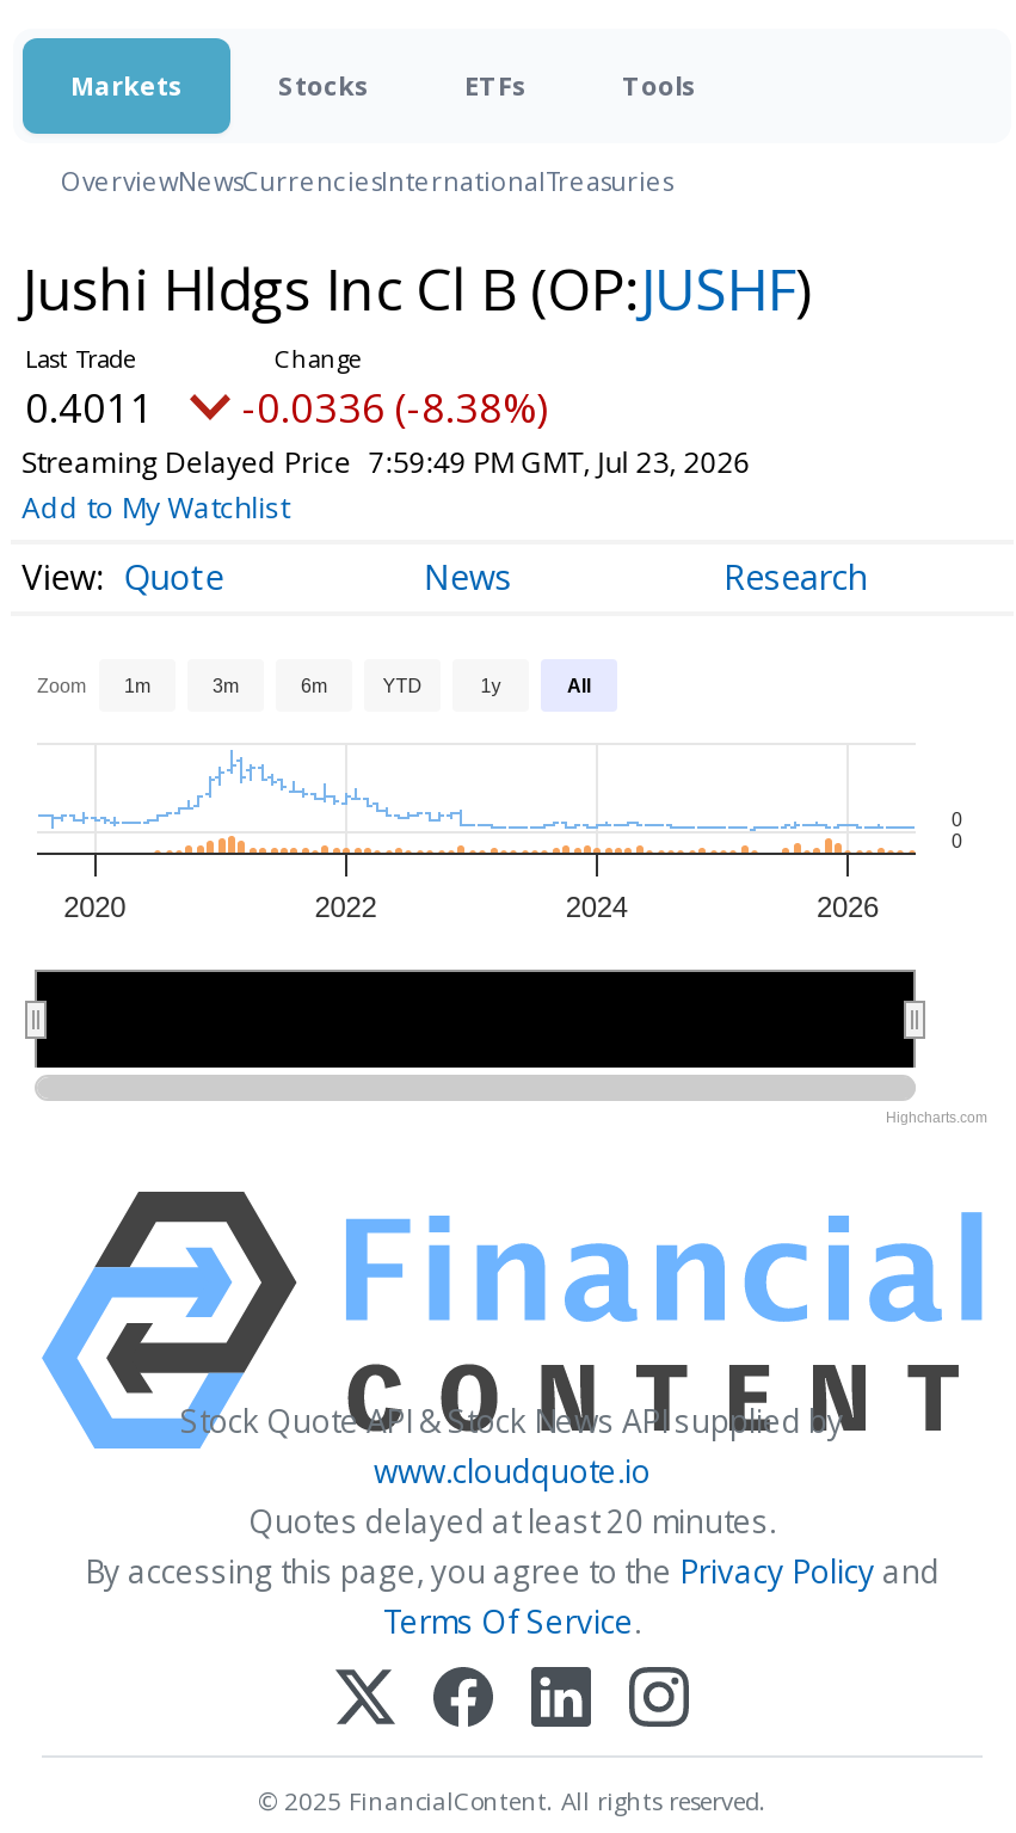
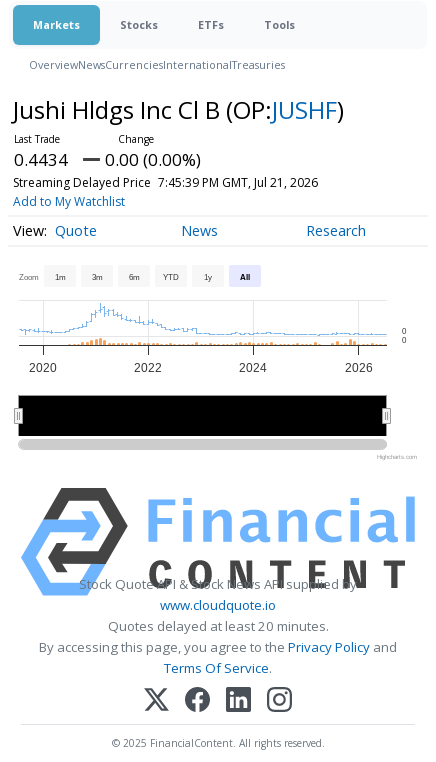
[25,380,154,435] 0.4011 -> [14,148,68,171] 0.4434
[242,380,548,435] -0.0336 (-8.38%) -> [105,148,201,171] 0.00 (0.00%)
[22,442,750,482] Streaming Delayed Price 7:59:49 PM GMT, Jul 23, 2026 -> [13,174,318,191] Streaming Delayed Price 7:45:39 PM GMT, Jul 21, 2026

